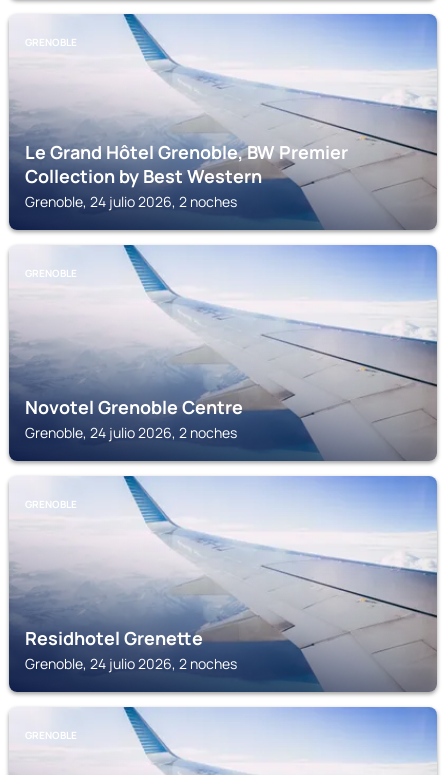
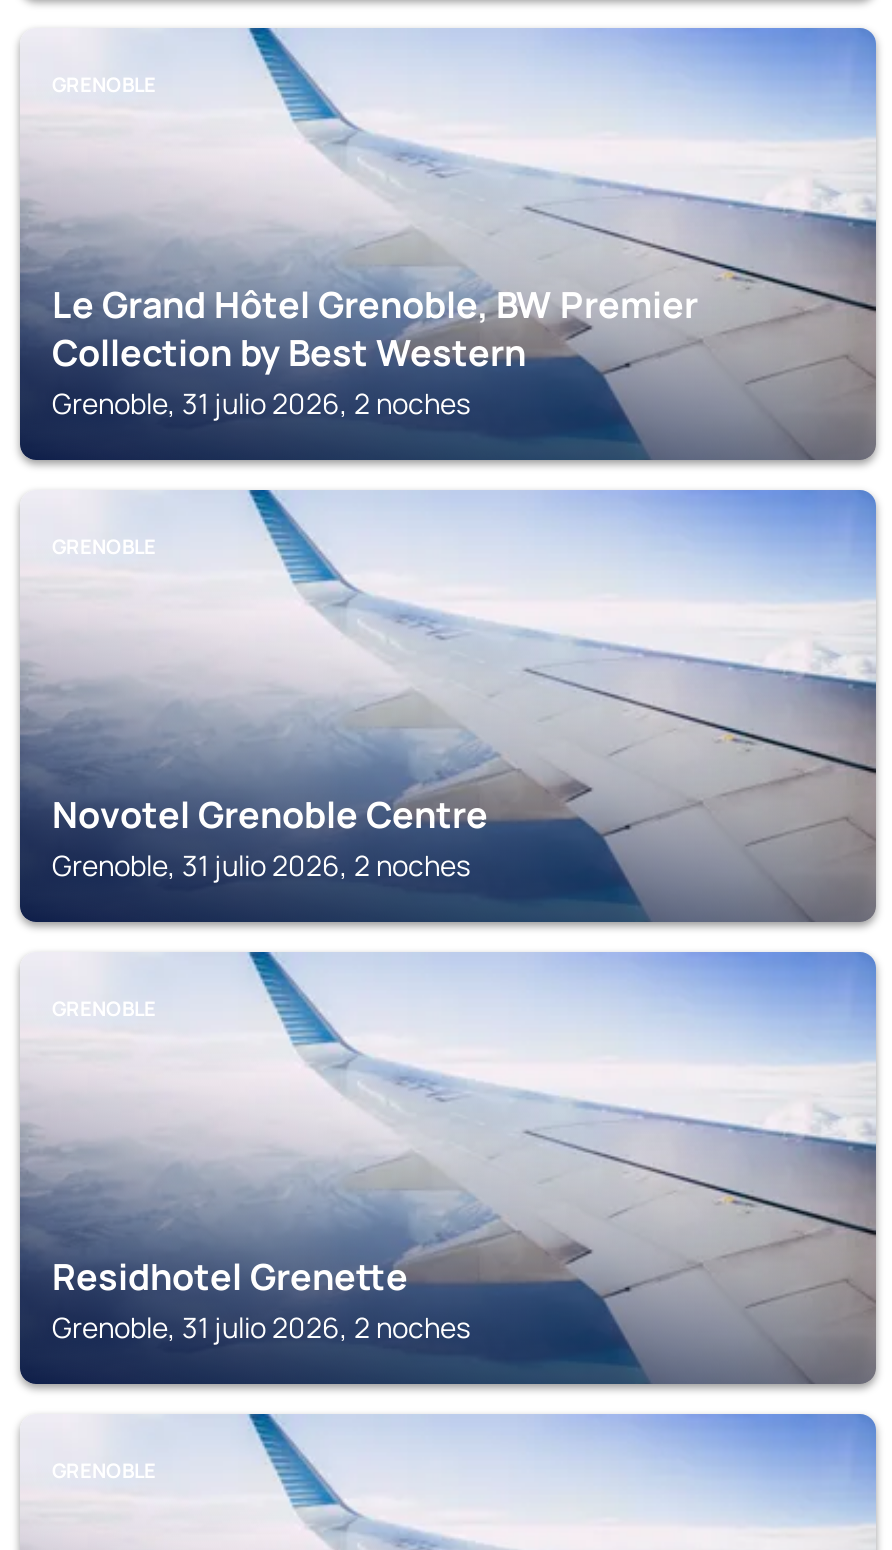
[25,192,237,211] Grenoble, 24 julio 2026, 2 noches -> [52,384,470,422] Grenoble, 31 julio 2026, 2 noches
[25,423,237,442] Grenoble, 24 julio 2026, 2 noches -> [52,846,470,884] Grenoble, 31 julio 2026, 2 noches
[25,654,237,673] Grenoble, 24 julio 2026, 2 noches -> [52,1308,470,1346] Grenoble, 31 julio 2026, 2 noches

